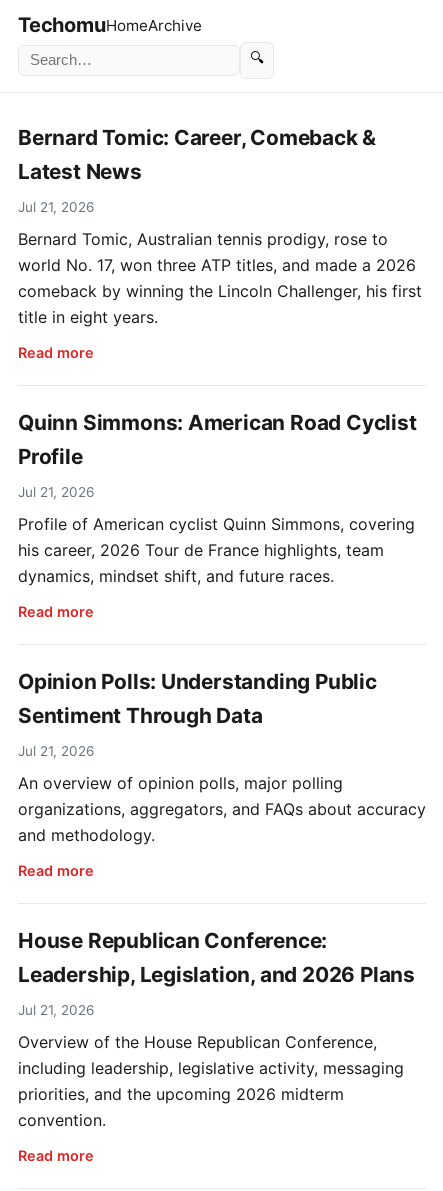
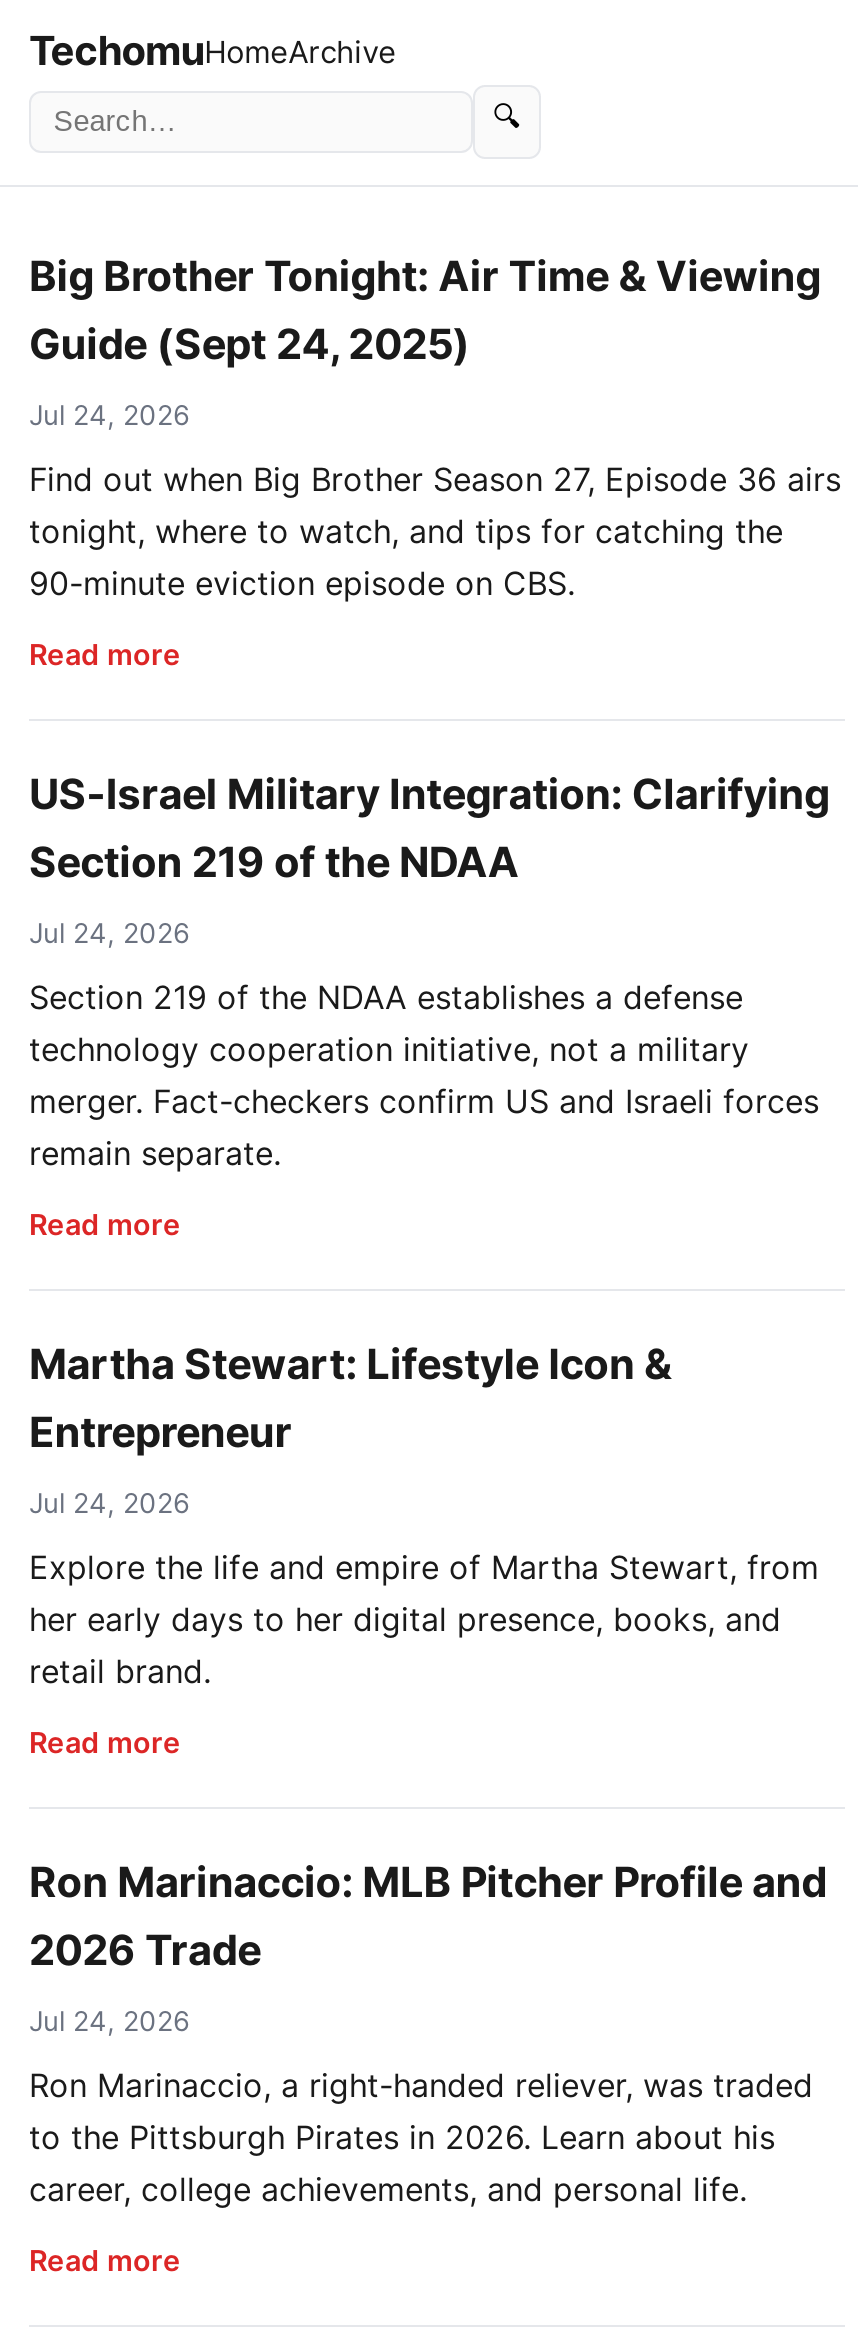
[18,125,376,184] Bernard Tomic: Career, Comeback & | Latest News -> [29,252,821,370] Big Brother Tonight: Air Time & Viewing | Guide (Sept 24, 2025)
[18,199,94,215] Jul 21, 2026 -> [29,399,189,431] Jul 24, 2026
[18,229,422,327] Bernard Tomic, Australian tennis prodigy, rose to | world No. 17, won three ATP titles, and made a 2026 | comeback by winning the Lincoln Challenger, his first | title in eight years. -> [29,459,841,603] Find out when Big Brother Season 27, Episode 36 airs | tonight, where to watch, and tips for catching the | 90-minute eviction episode on CBS.
[18,410,416,469] Quinn Simmons: American Road Cyclist | Profile -> [29,770,830,888] US-Israel Military Integration: Clarifying | Section 219 of the NDAA
[18,484,94,500] Jul 21, 2026 -> [29,917,189,949] Jul 24, 2026
[18,514,415,586] Profile of American cyclist Quinn Simmons, covering | his career, 2026 Tour de France highlights, team | dynamics, mindset shift, and future races. -> [29,977,819,1173] Section 219 of the NDAA establishes a defense | technology cooperation initiative, not a military | merger. Fact-checkers confirm US and Israeli forces | remain separate.
[18,669,377,728] Opinion Polls: Understanding Public | Sentiment Through Data -> [29,1340,672,1458] Martha Stewart: Lifestyle Icon & | Entrepreneur
[18,743,94,759] Jul 21, 2026 -> [29,1486,189,1518] Jul 24, 2026
[18,773,426,845] An overview of opinion polls, major polling | organizations, aggregators, and FAQs about accuracy | and methodology. -> [29,1546,819,1690] Explore the life and empire of Martha Stewart, from | her early days to her digital presence, books, and | retail brand.
[18,928,415,987] House Republican Conference: | Leadership, Legislation, and 2026 Plans -> [29,1858,827,1976] Ron Marinaccio: MLB Pitcher Profile and | 2026 Trade
[18,1002,94,1018] Jul 21, 2026 -> [29,2004,189,2036] Jul 24, 2026
[18,1032,404,1130] Overview of the House Republican Conference, | including leadership, legislative activity, messaging | priorities, and the upcoming 2026 midterm | convention. -> [29,2064,813,2208] Ron Marinaccio, a right-handed reliever, was traded | to the Pittsburgh Pirates in 2026. Learn about his | career, college achievements, and personal life.

